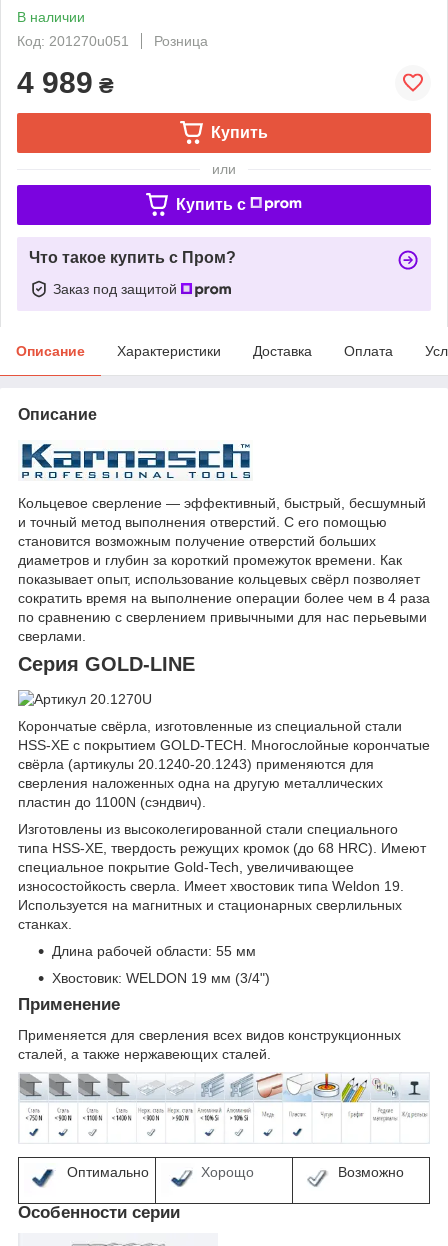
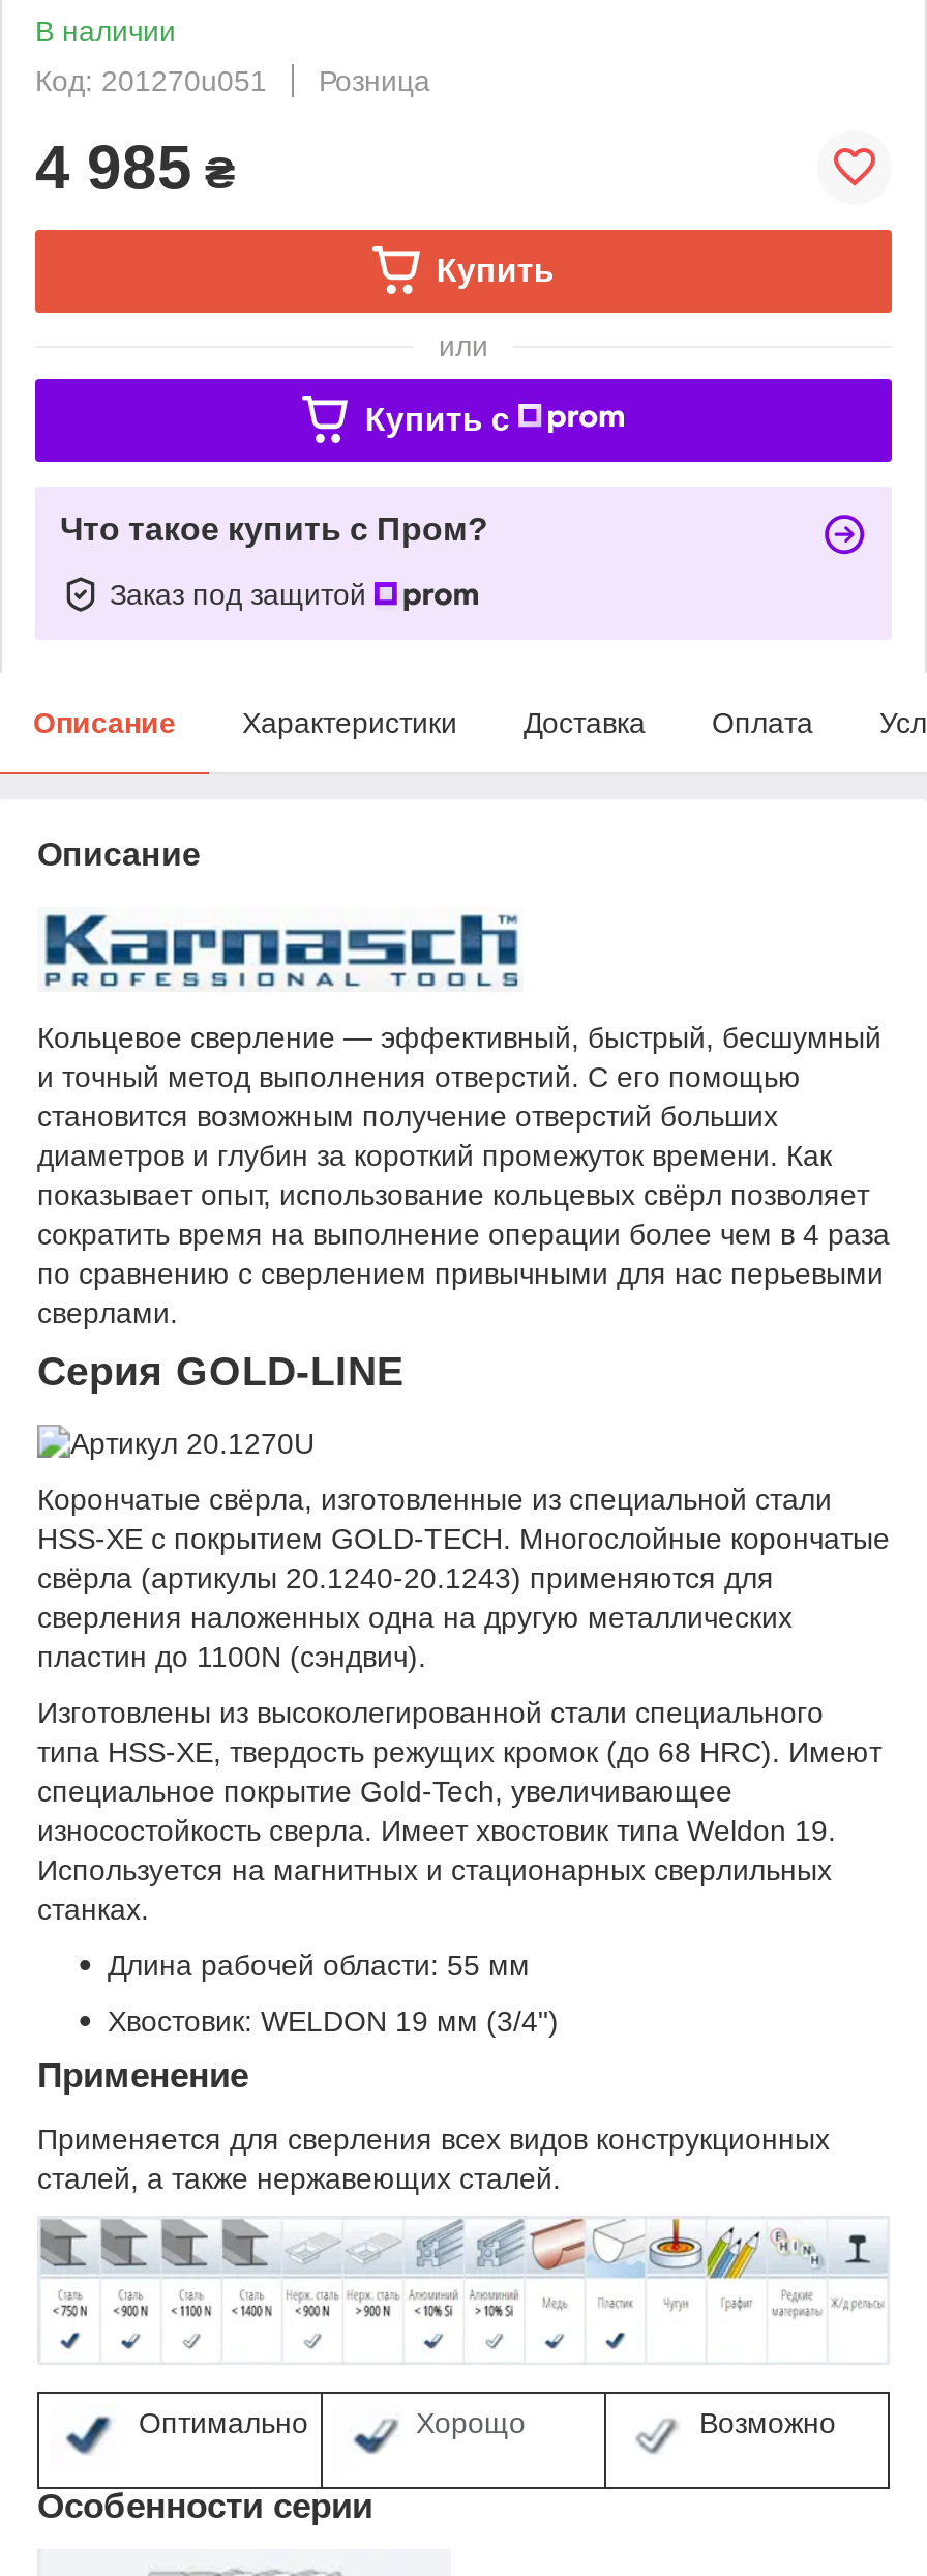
[17,66,114,99] 4 989 ₴ -> [35,132,236,200] 4 985 ₴

